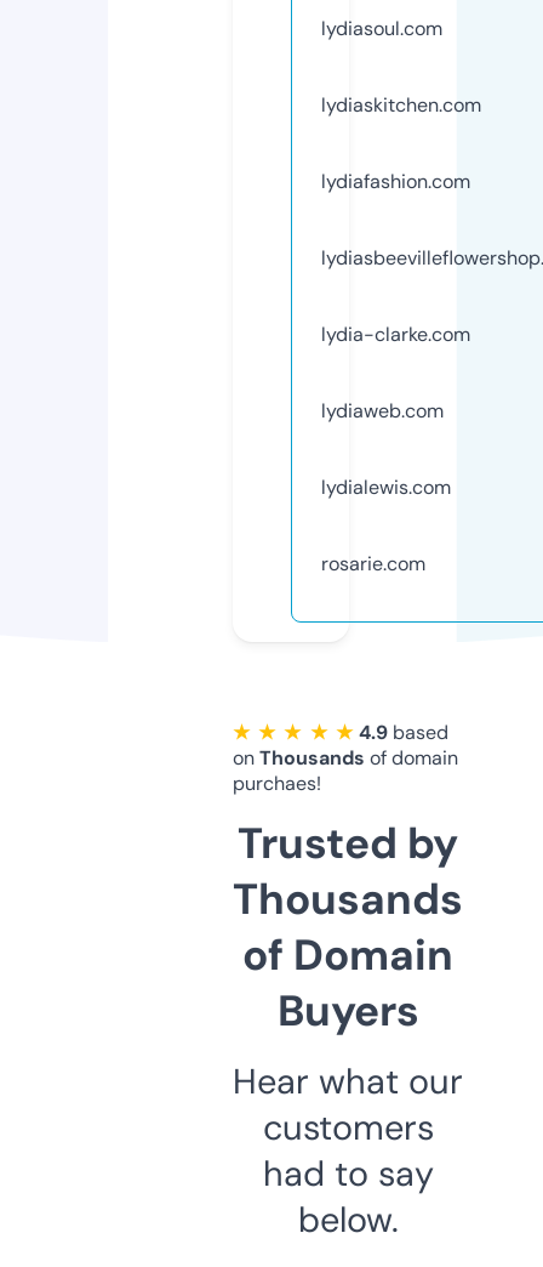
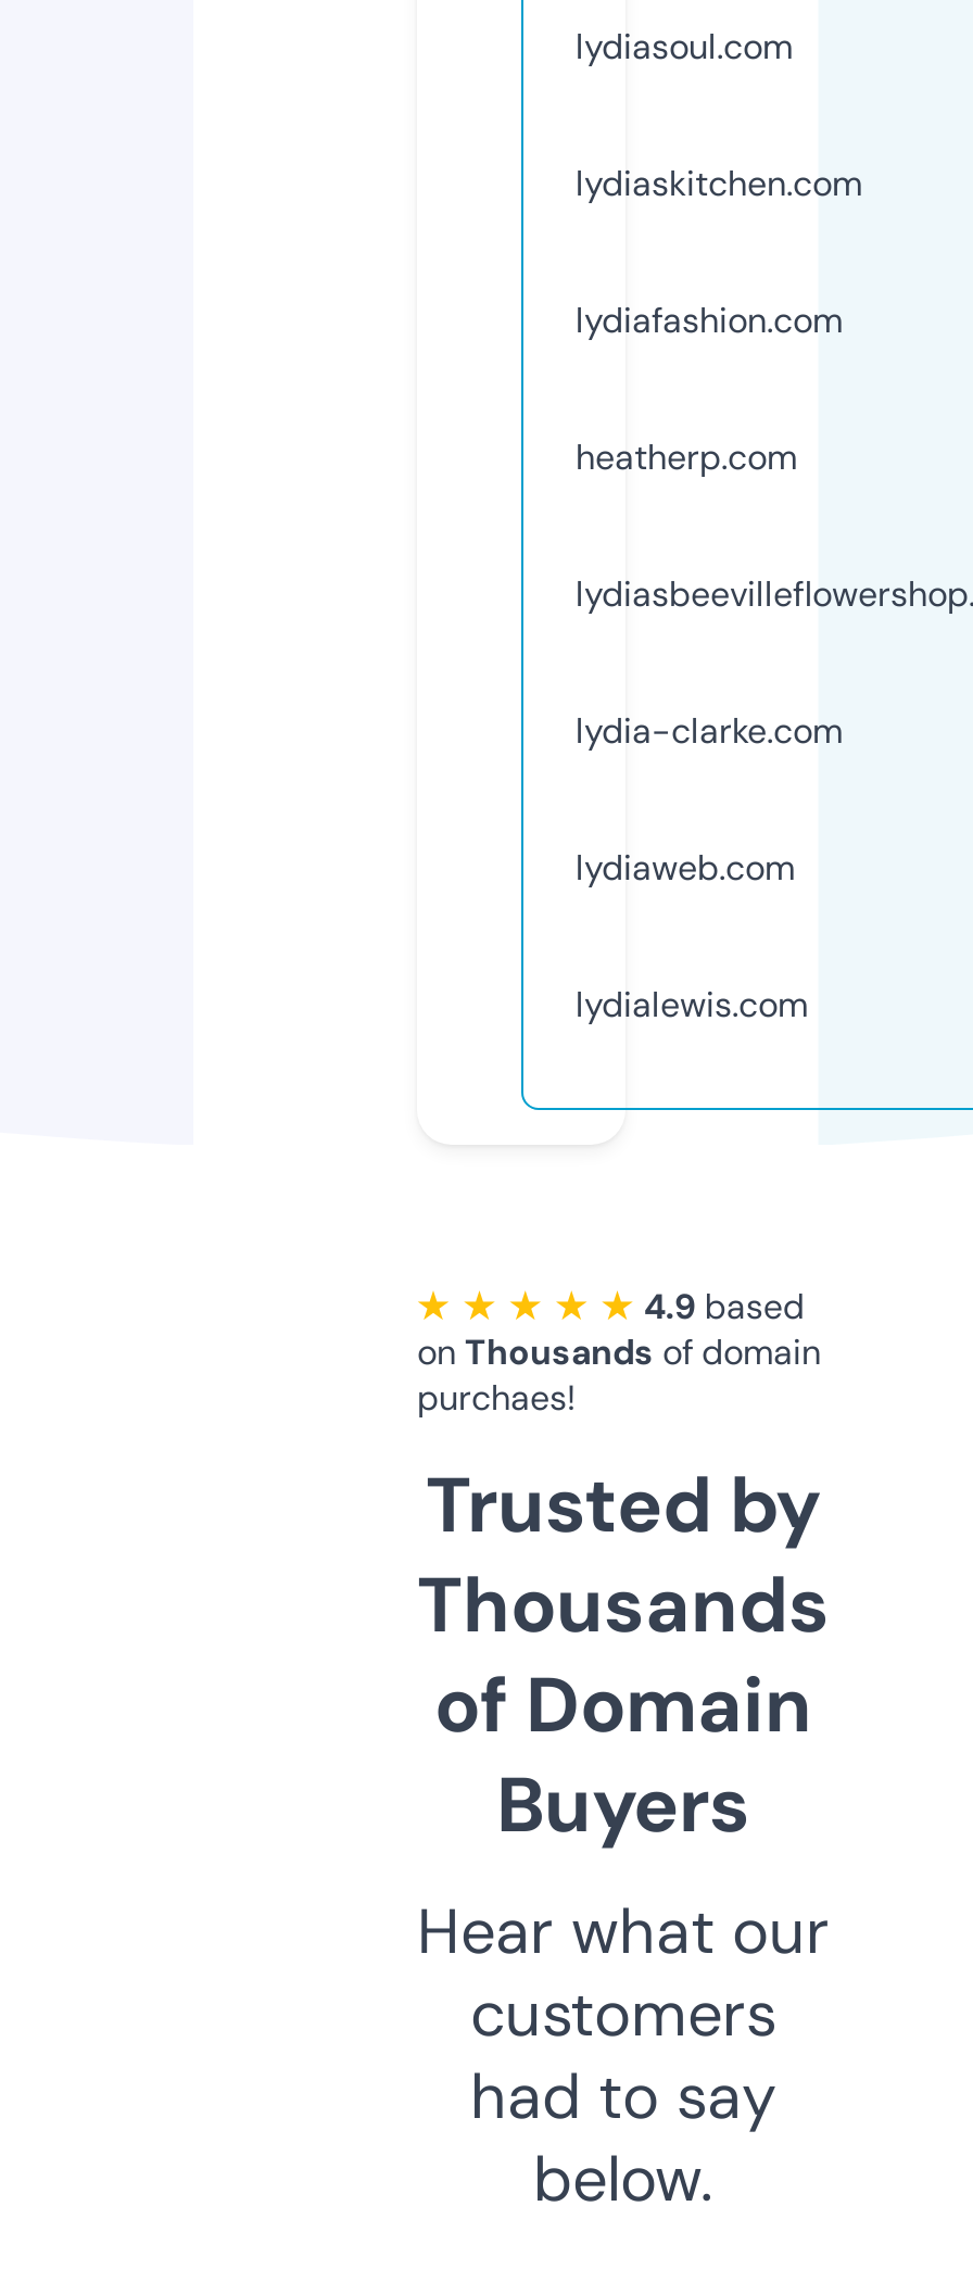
none -> [576,434,797,480] heatherp.com
moved [321,321,470,500] -> [576,708,843,1027]: lydia-clarke.com | lydiaweb.com | lydialewis.com
[321,551,425,576] rosarie.com -> none

